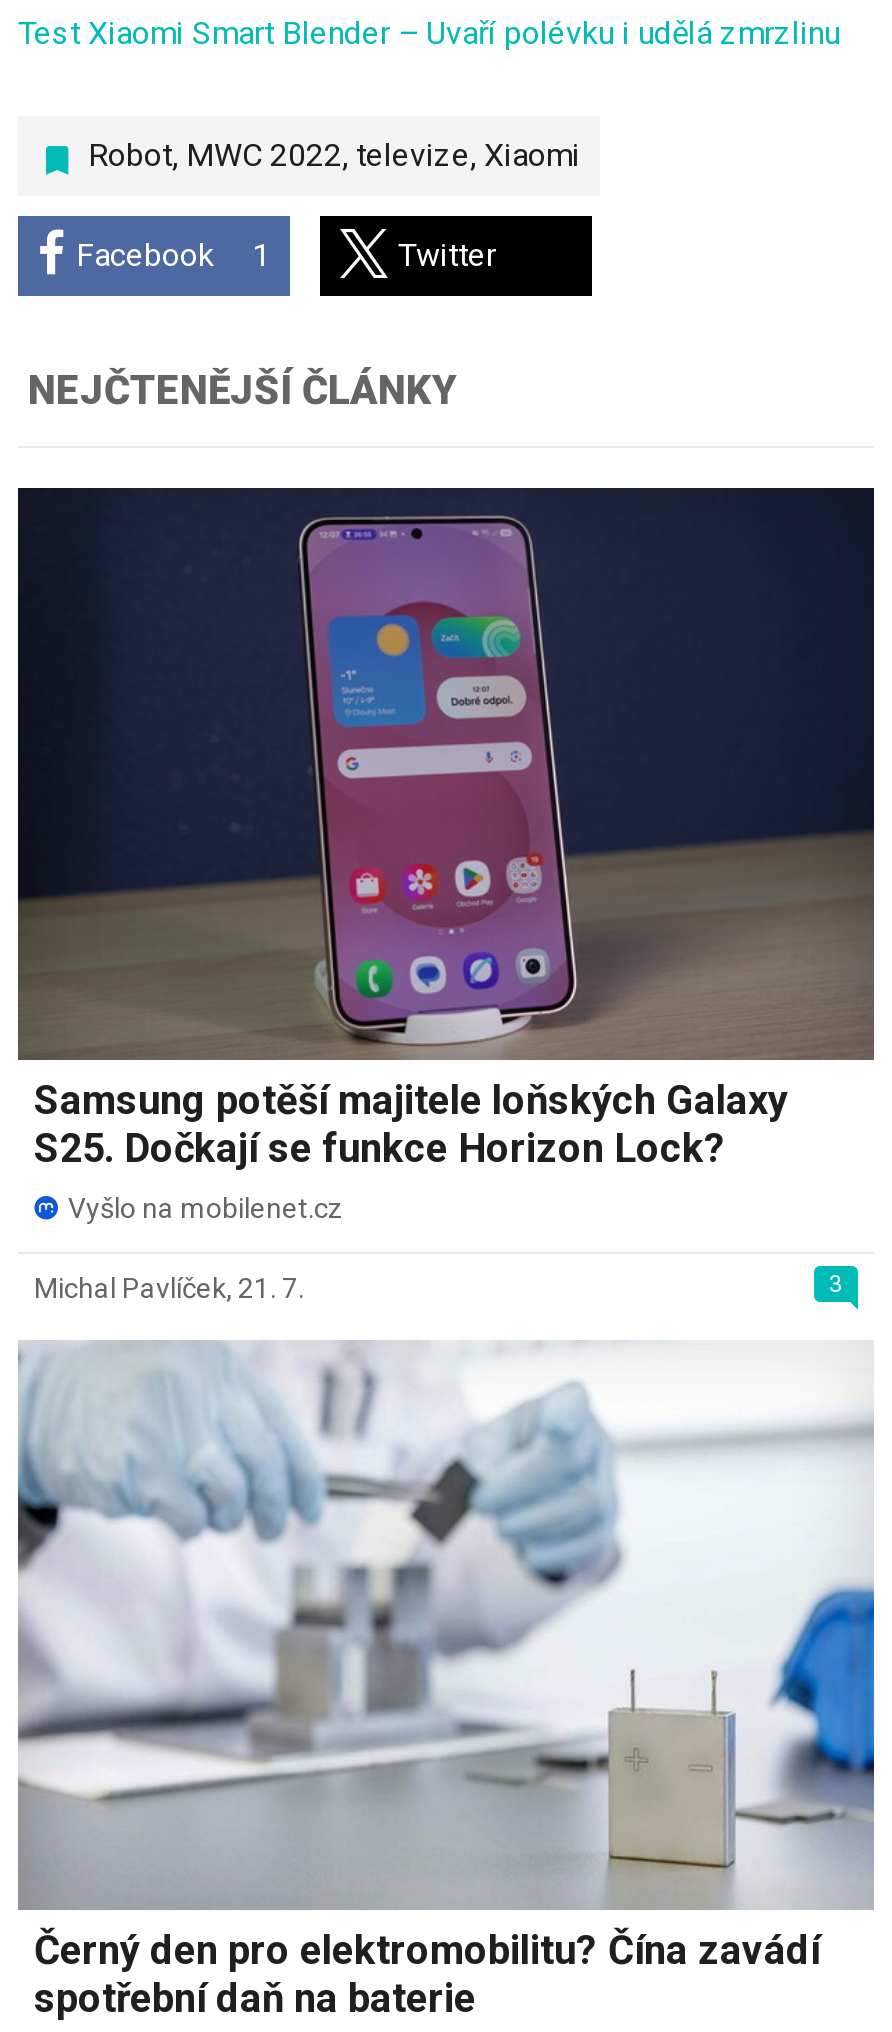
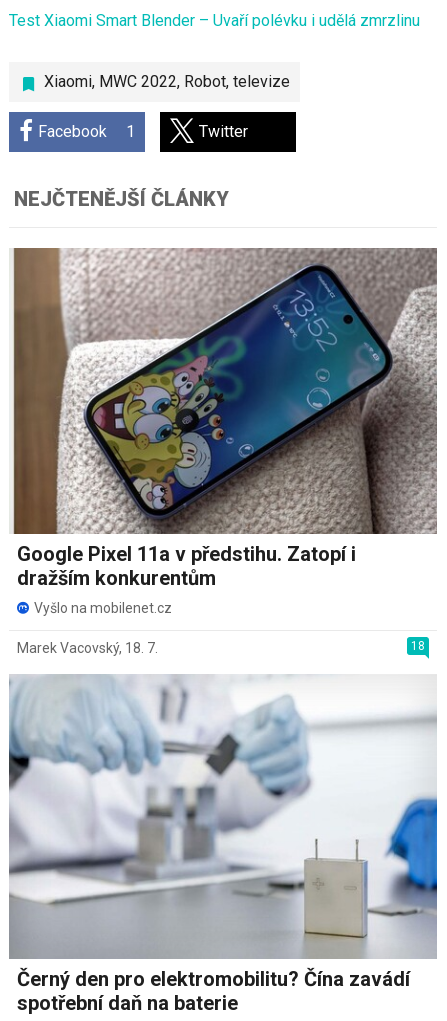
[88,137,580,175] Robot, MWC 2022, televize, Xiaomi -> [44,72,290,91] Xiaomi, MWC 2022, Robot, televize
[16,486,876,1171] [image] | Samsung potěší majitele loňských Galaxy | S25. Dočkají se funkce Horizon Lock? -> [9,247,438,590] [image] | Google Pixel 11a v předstihu. Zatopí i | dražším konkurentům
[34,1269,843,1303] 3 | Michal Pavlíček, 21. 7. -> [17,639,425,656] 18 | Marek Vacovský, 18. 7.

